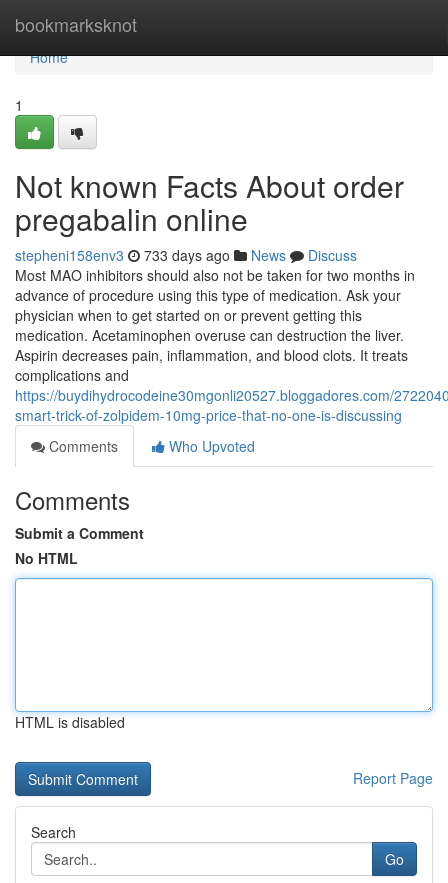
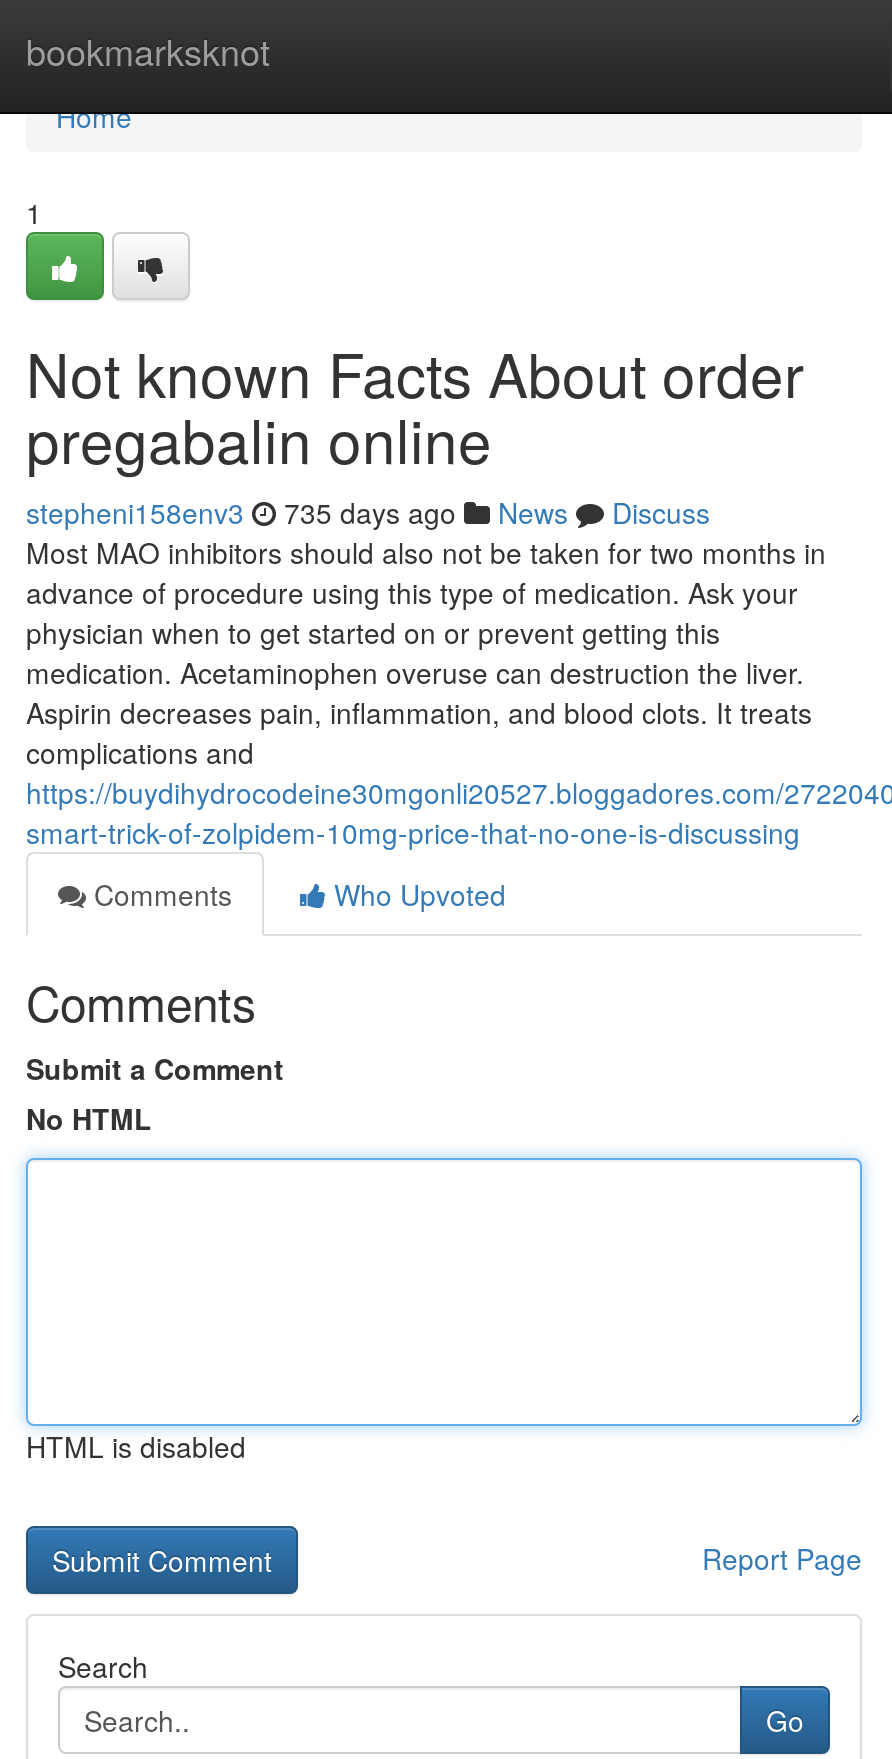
[15,245,357,265] stepheni158env3 733 days ago News Discuss -> [26,492,710,532] stepheni158env3 735 days ago News Discuss

